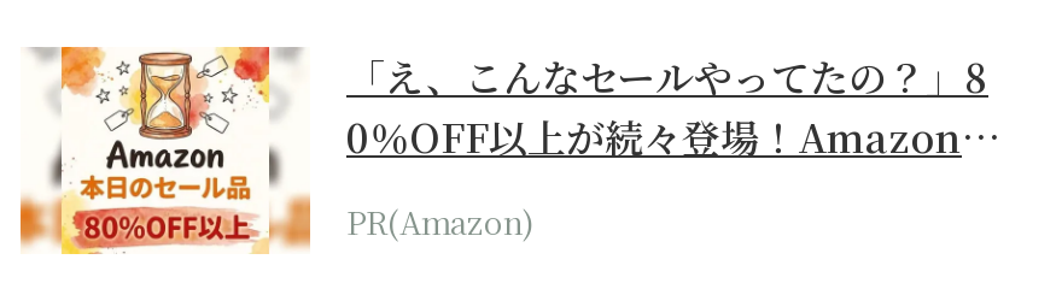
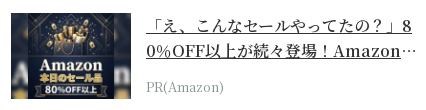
[18,43,313,255] [image] -> [10,12,132,100] [image]

